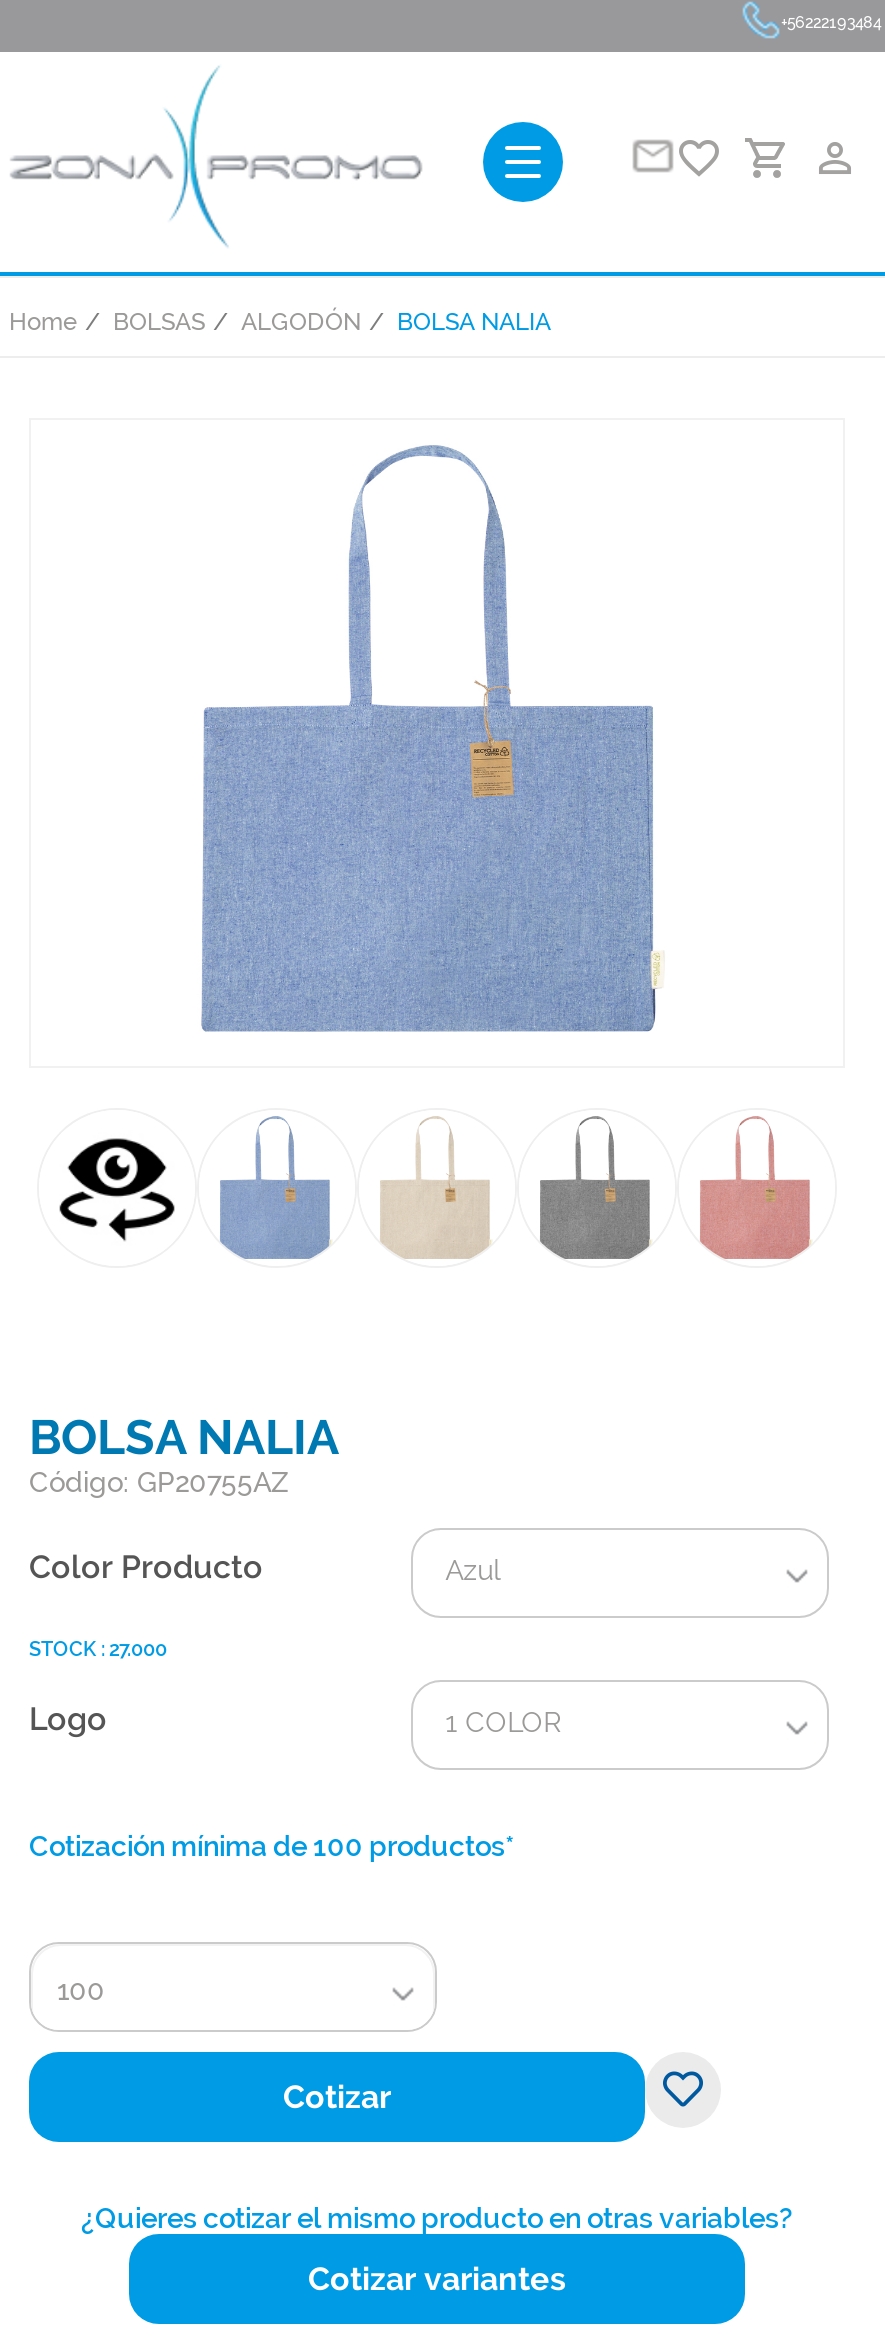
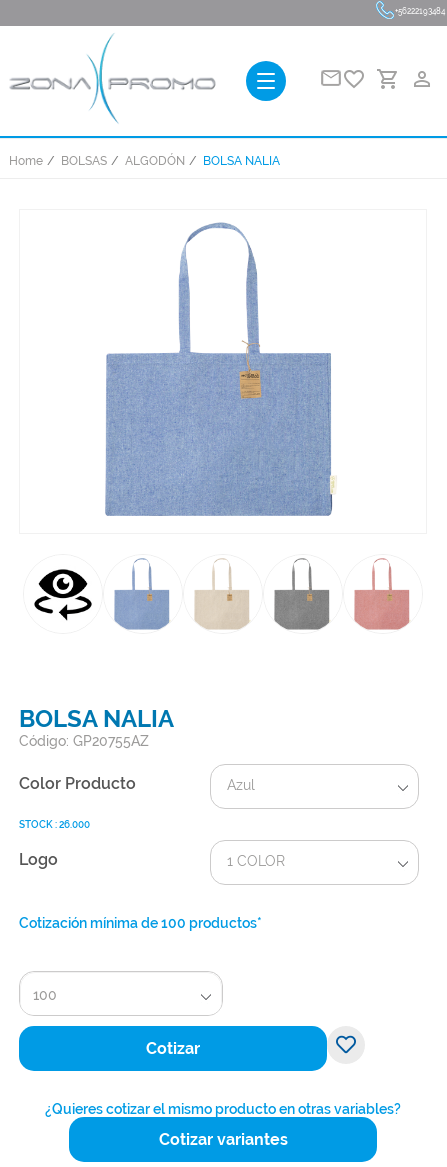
[29,1638,167,1660] STOCK : 27.000 -> [19,819,90,830] STOCK : 26.000

